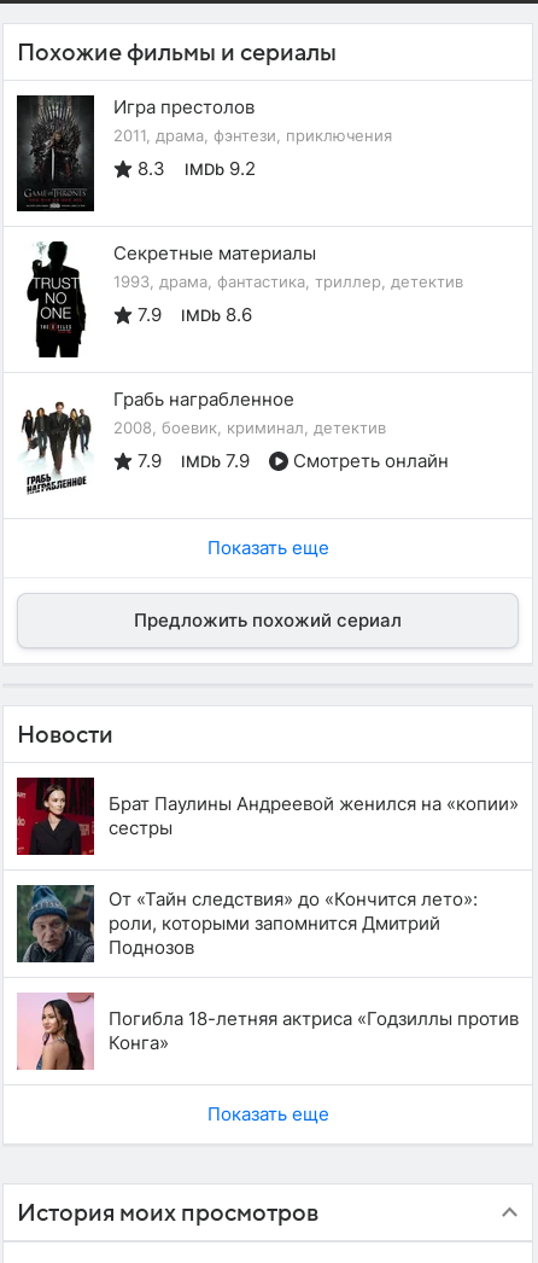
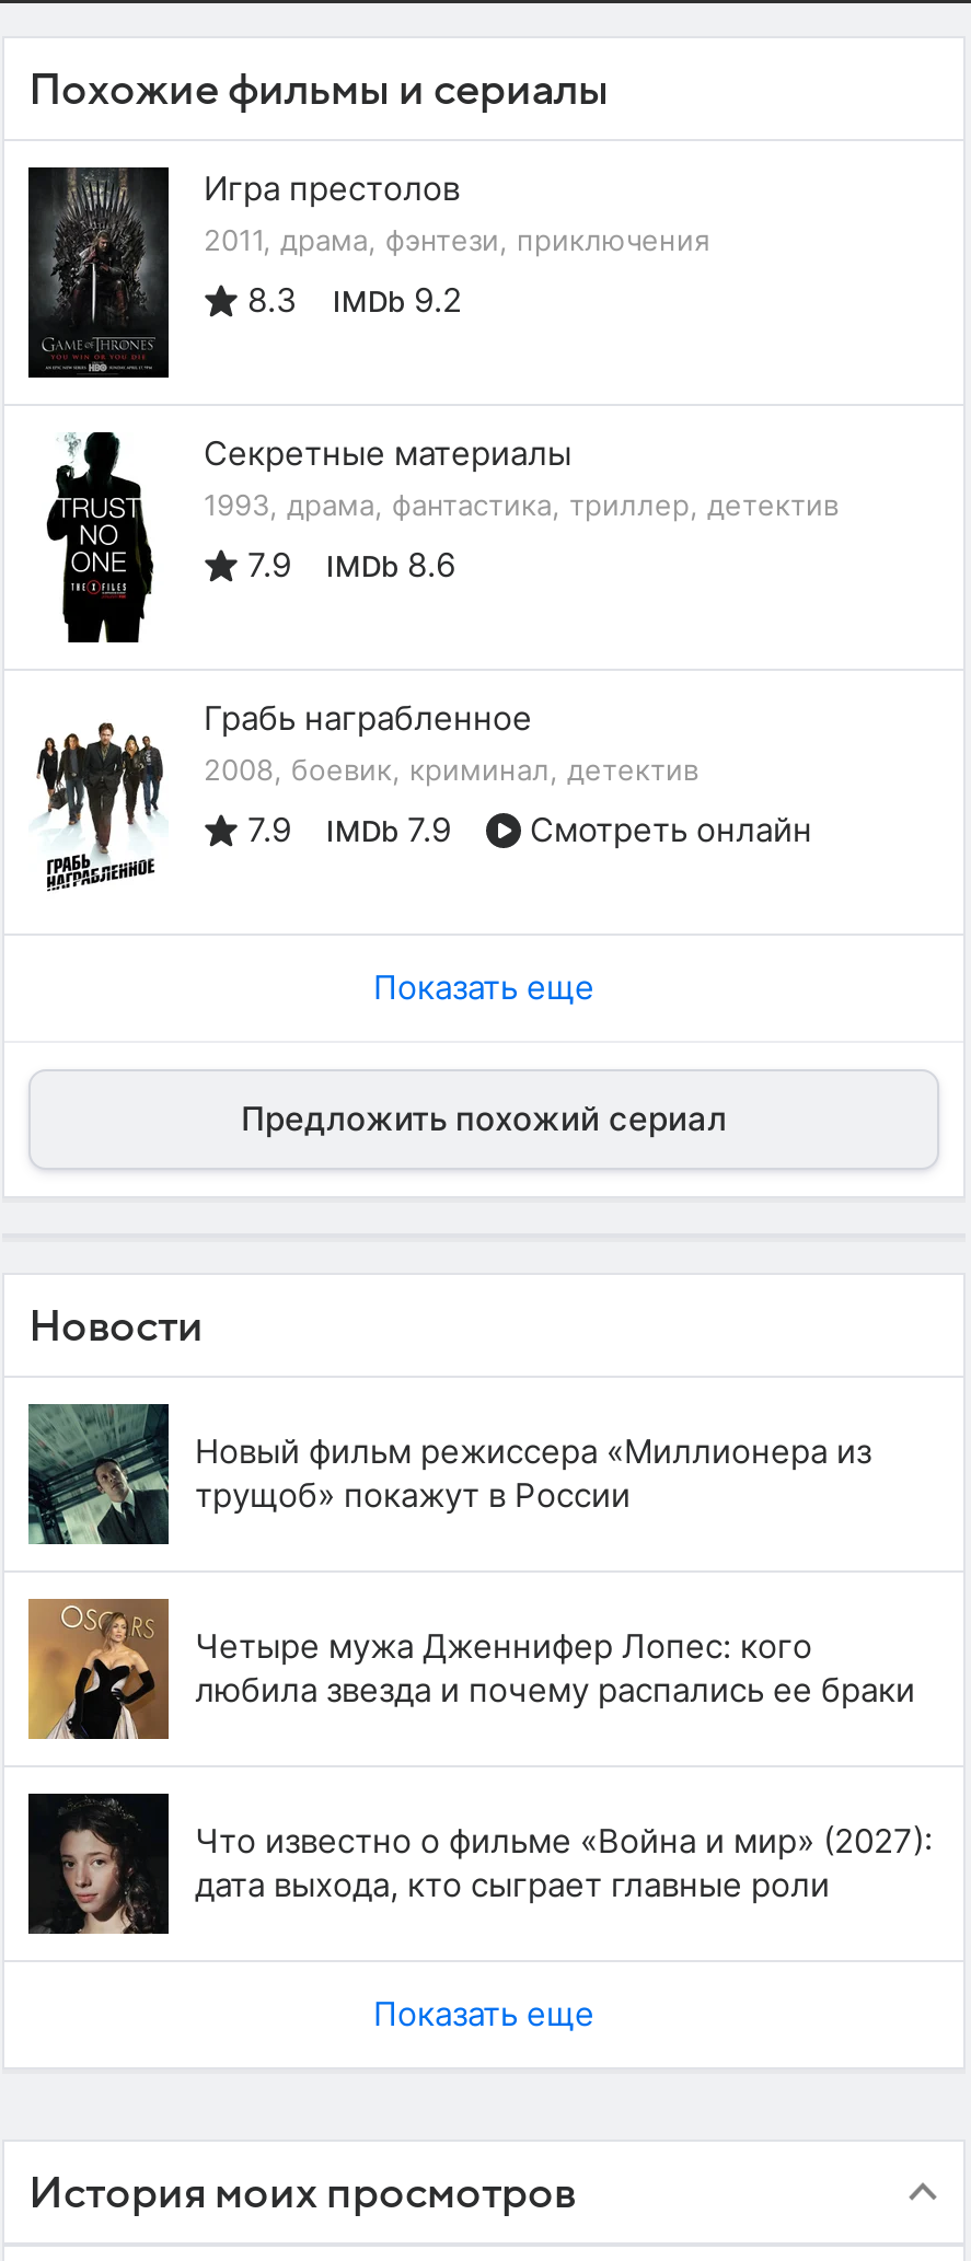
[16,776,519,856] [image] | Брат Паулины Андреевой женился на «копии» | сестры -> [26,1402,871,1546] [image] | Новый фильм режиссера «Миллионера из | трущоб» покажут в России
[16,884,478,964] [image] | От «Тайн следствия» до «Кончится лето»: | роли, которыми запомнится Дмитрий | Поднозов -> [26,1597,915,1741] [image] | Четыре мужа Дженнифер Лопес: кого | любила звезда и почему распались ее браки
[17,991,519,1071] [image] | Погибла 18-летняя актриса «Годзиллы против | Конга» -> [26,1792,933,1936] [image] | Что известно о фильме «Война и мир» (2027): | дата выхода, кто сыграет главные роли

